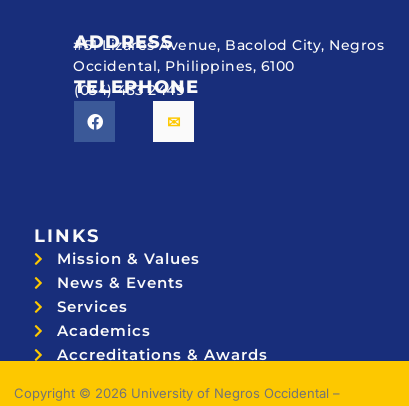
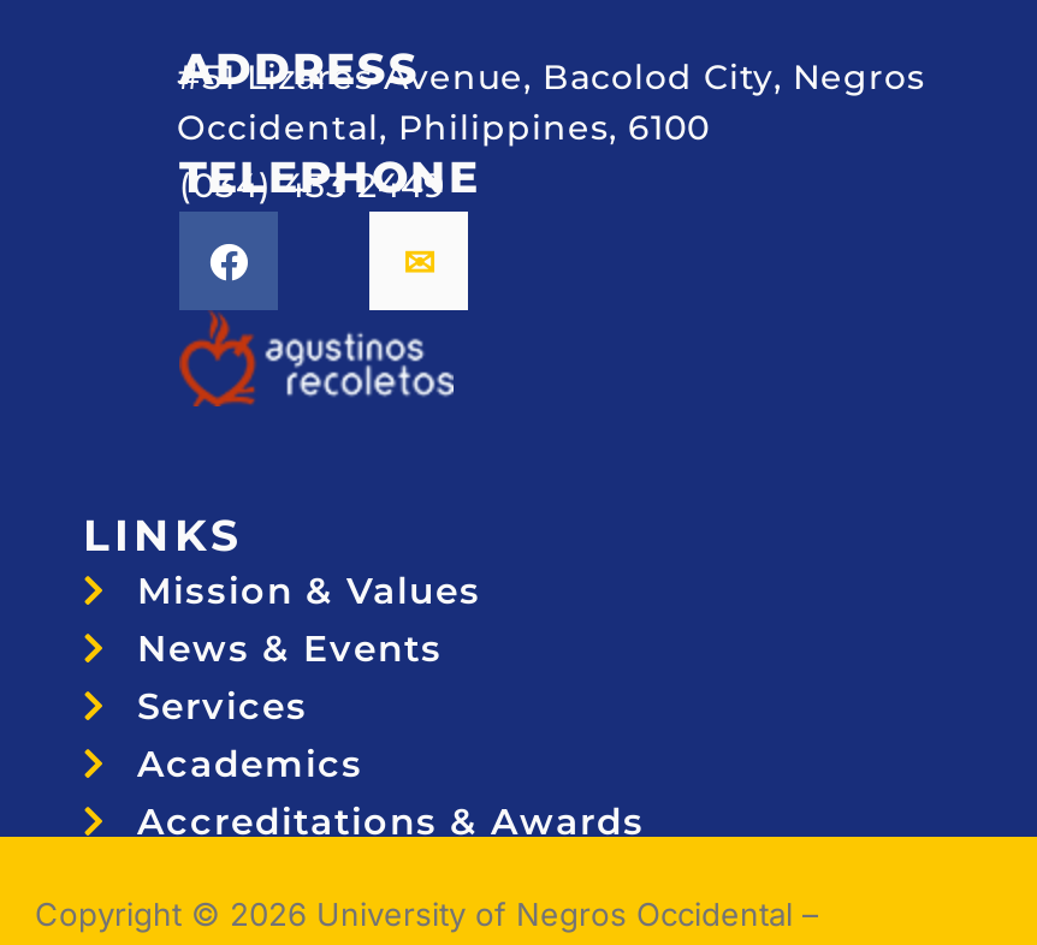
none -> [177,310,456,409] [image]

